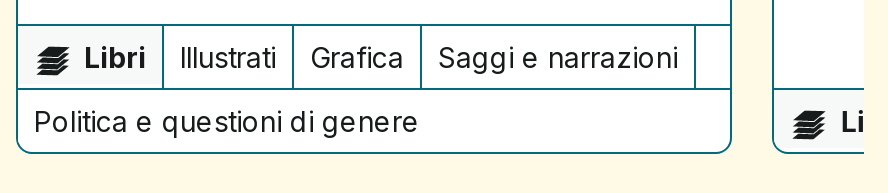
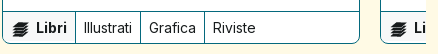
[34,40,678,138] Saggi e narrazioni | Politica e questioni di genere -> [213,19,256,36] Riviste

